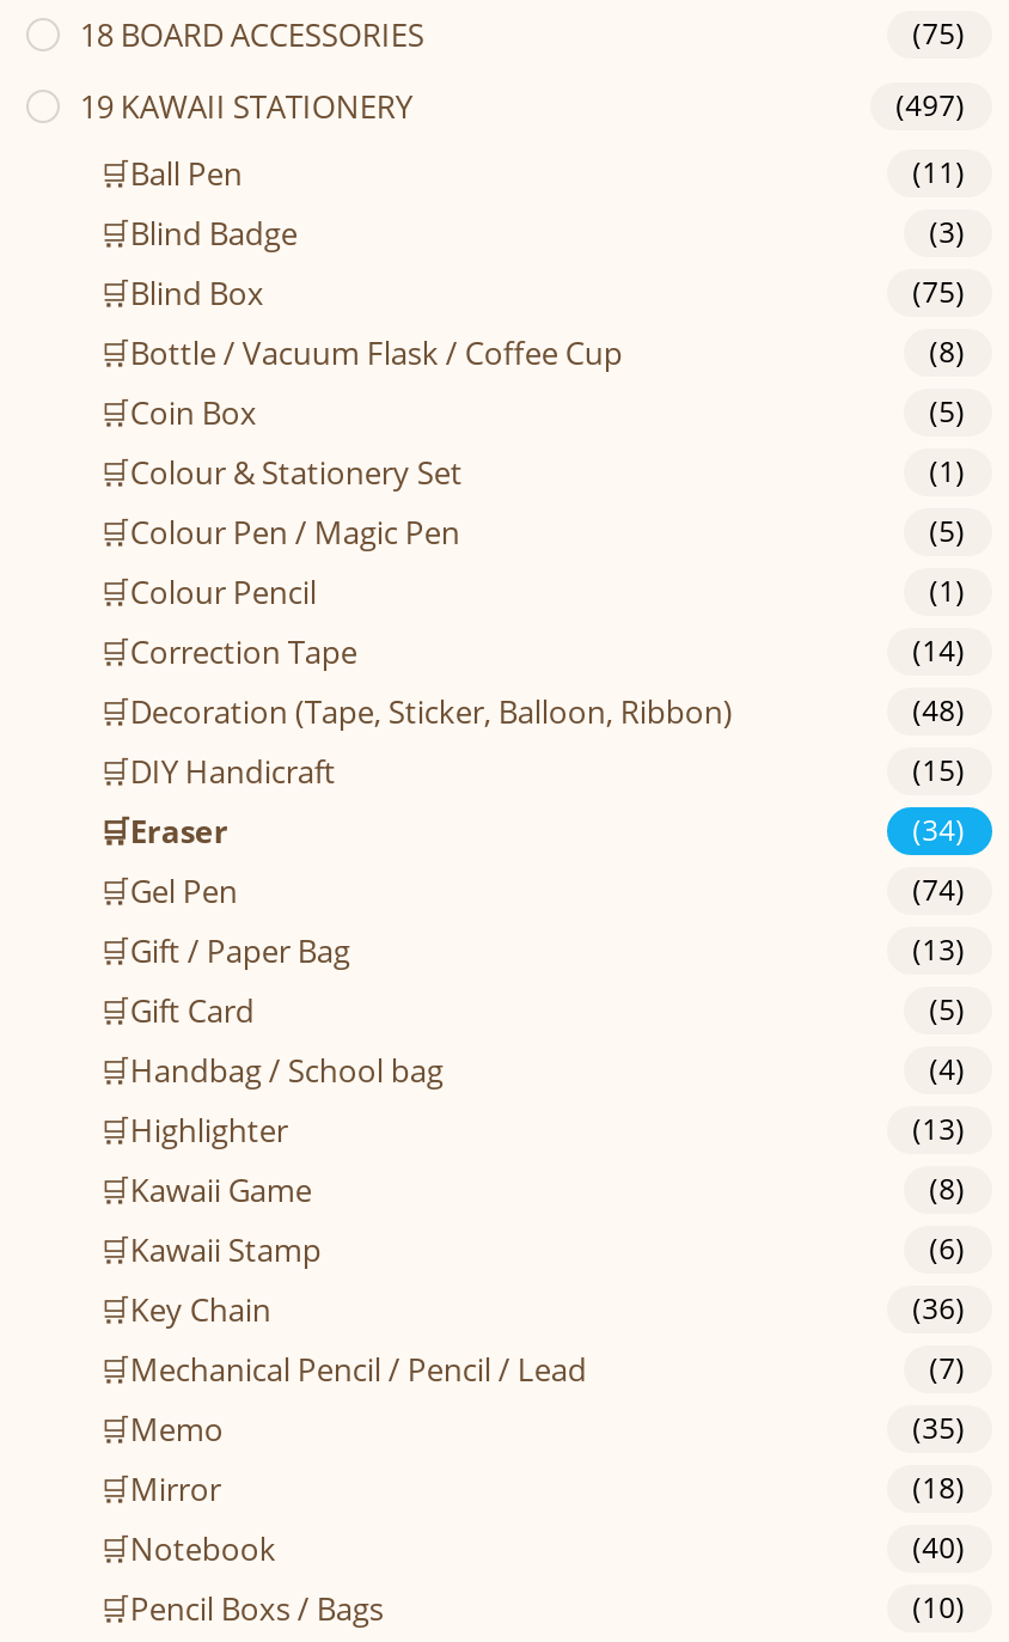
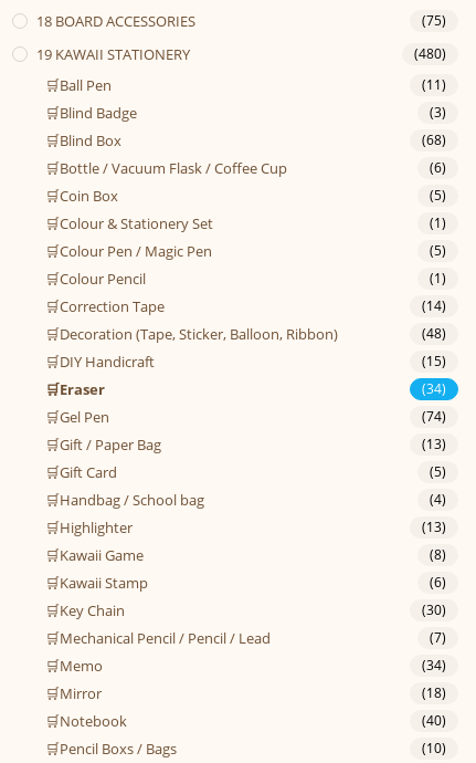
[896,86,965,127] (497) -> [414,44,446,63] (480)
[912,273,965,314] (75) -> [421,130,446,149] (68)
[929,333,965,373] (8) -> [429,158,446,176] (6)
[912,1289,965,1330] (36) -> [421,600,446,619] (30)
[912,1409,965,1450] (35) -> [421,655,446,674] (34)

